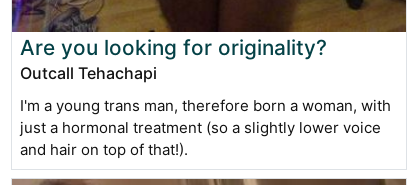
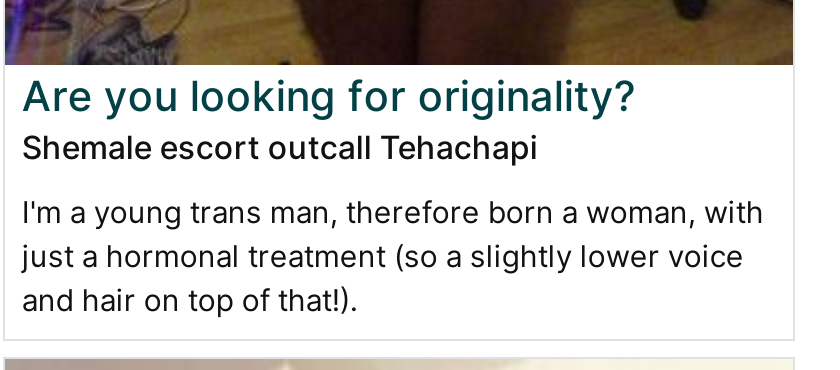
[20,63,157,83] Outcall Tehachapi -> [22,126,538,166] Shemale escort outcall Tehachapi

